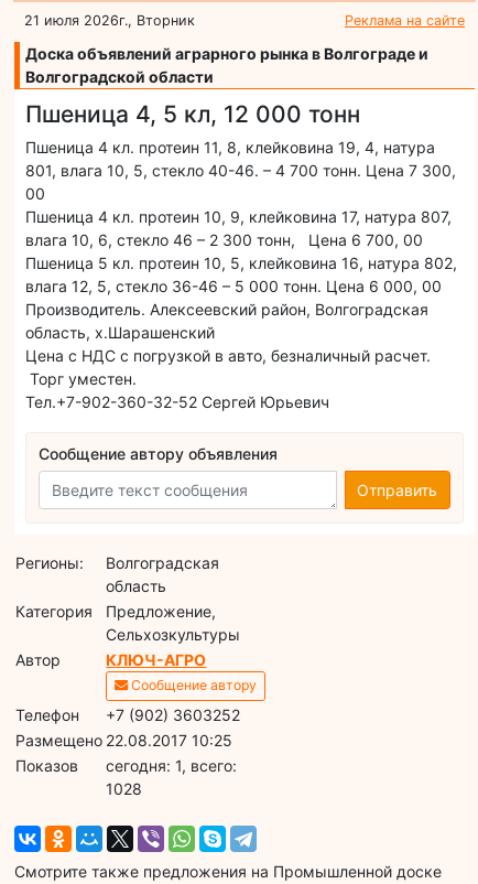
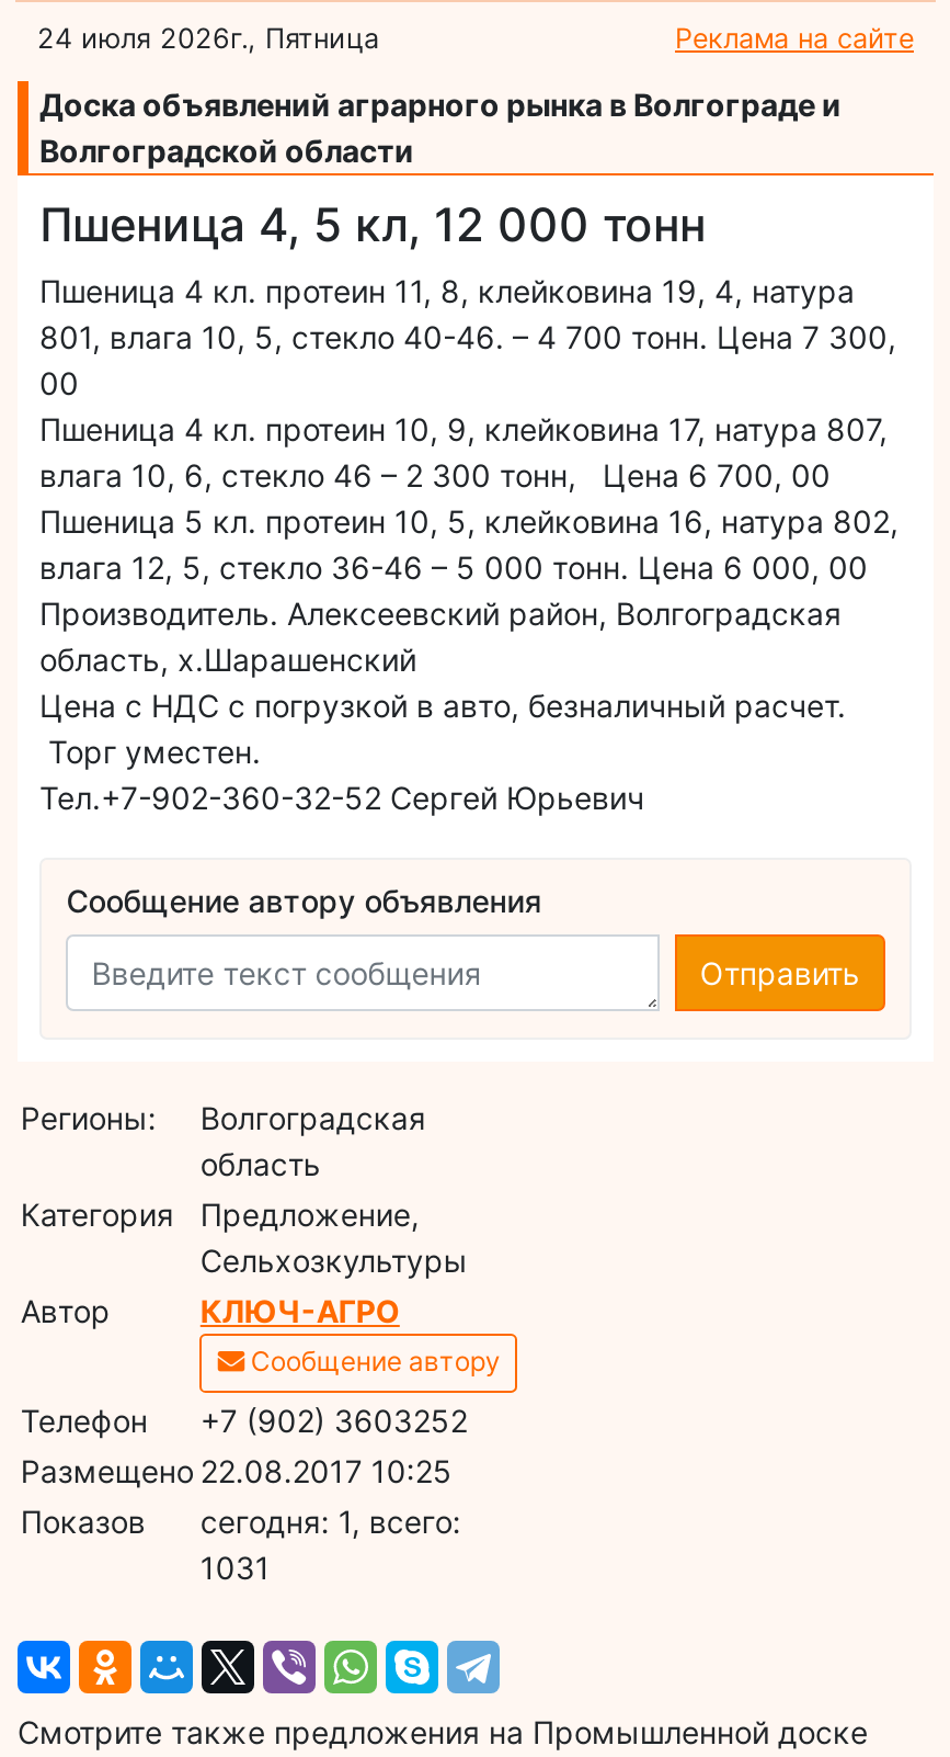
[24,12,195,28] 21 июля 2026г., Вторник -> [37,21,379,54] 24 июля 2026г., Пятница
[106,779,143,798] 1028 -> [200,1548,270,1585] 1031

